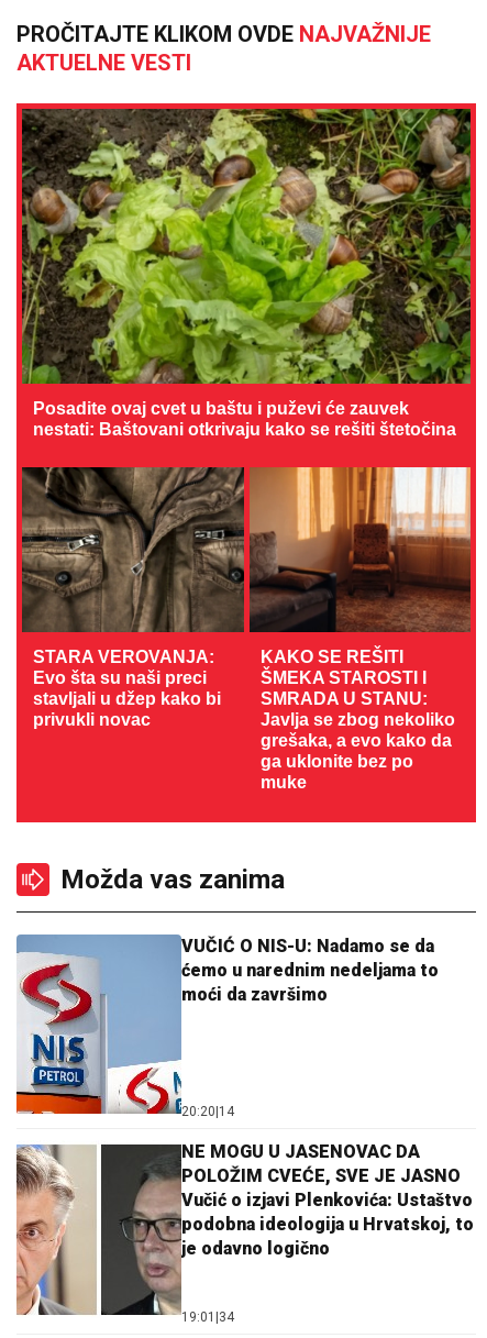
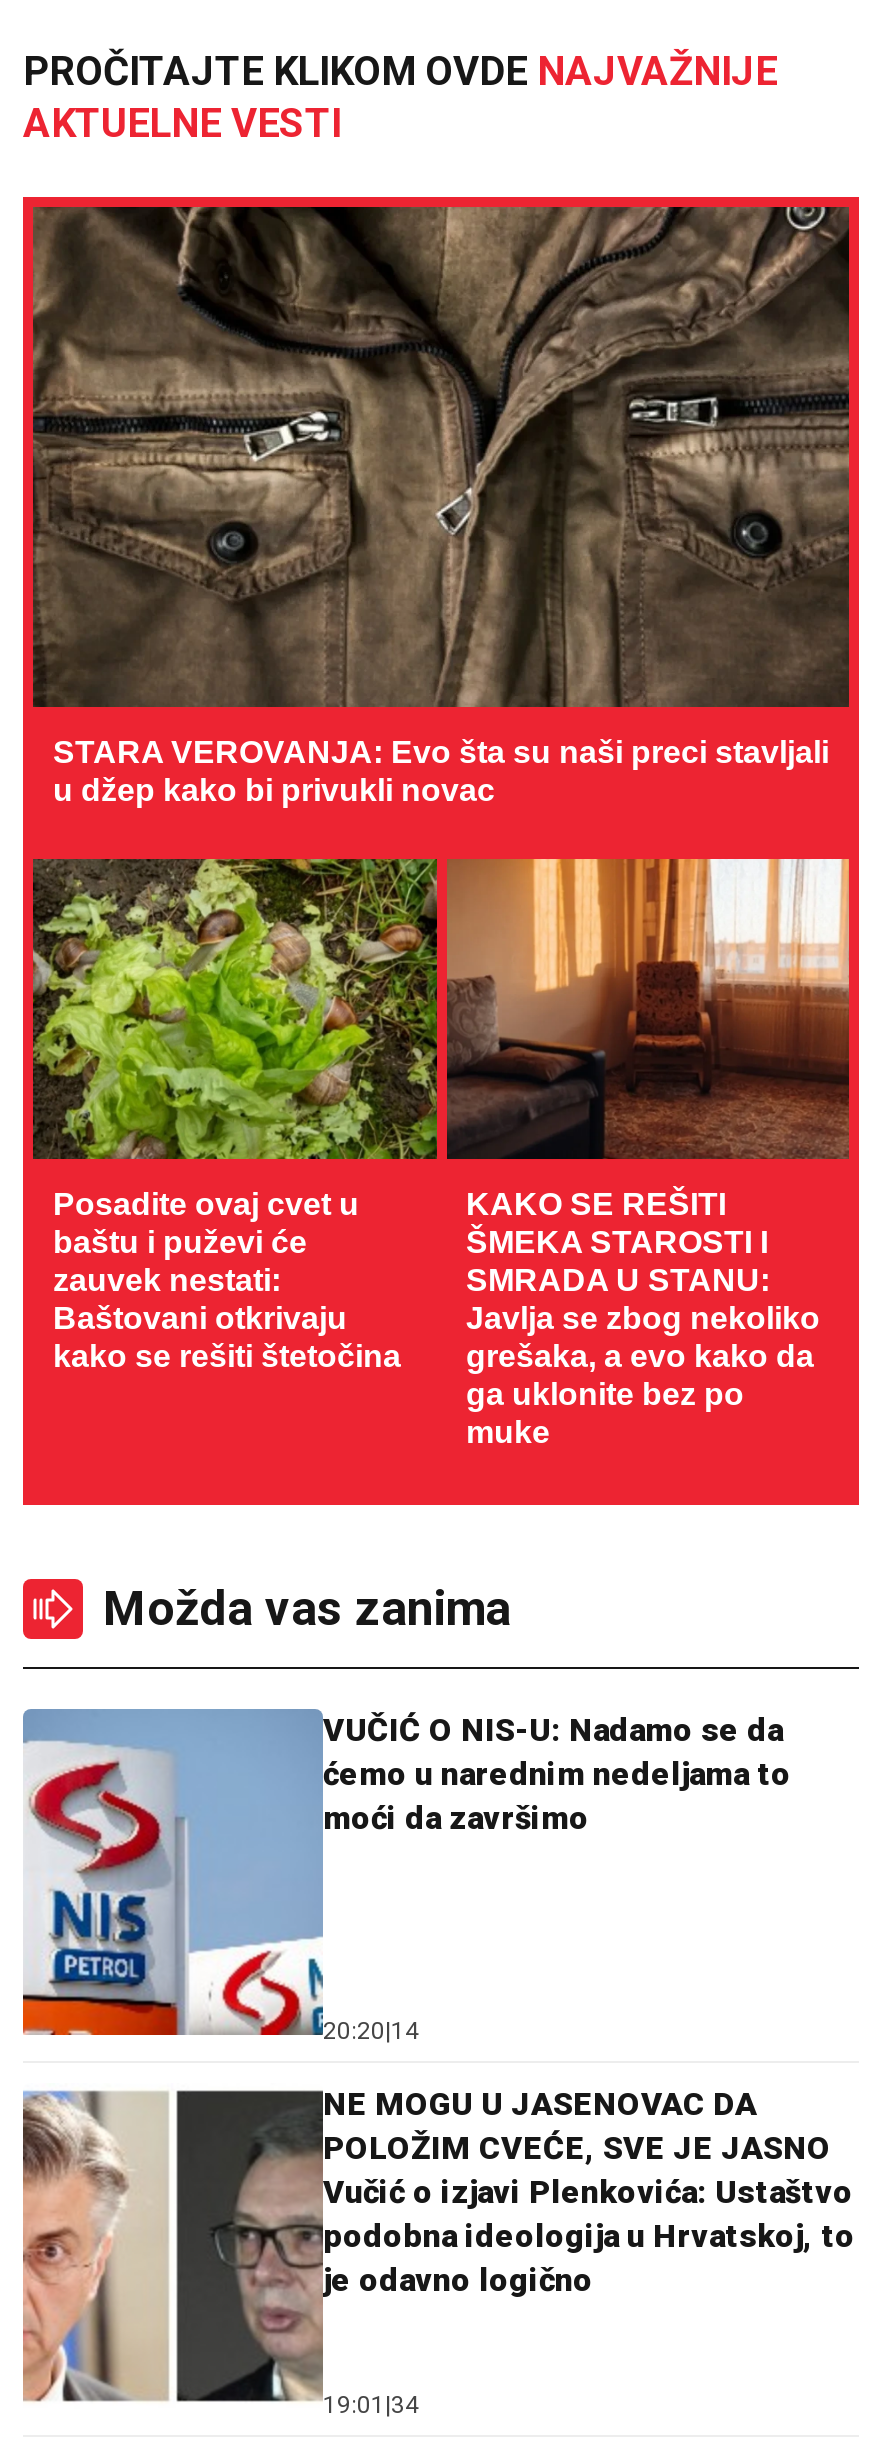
[21,108,471,439] [image] | Posadite ovaj cvet u baštu i puževi će zauvek | nestati: Baštovani otkrivaju kako se rešiti štetočina -> [33,205,849,807] [image] | STARA VEROVANJA: Evo šta su naši preci stavljali | u džep kako bi privukli novac
[22,467,244,729] [image] | STARA VEROVANJA: | Evo šta su naši preci | stavljali u džep kako bi | privukli novac -> [31,857,437,1373] [image] | Posadite ovaj cvet u | baštu i puževi će | zauvek nestati: | Baštovani otkrivaju | kako se rešiti štetočina

